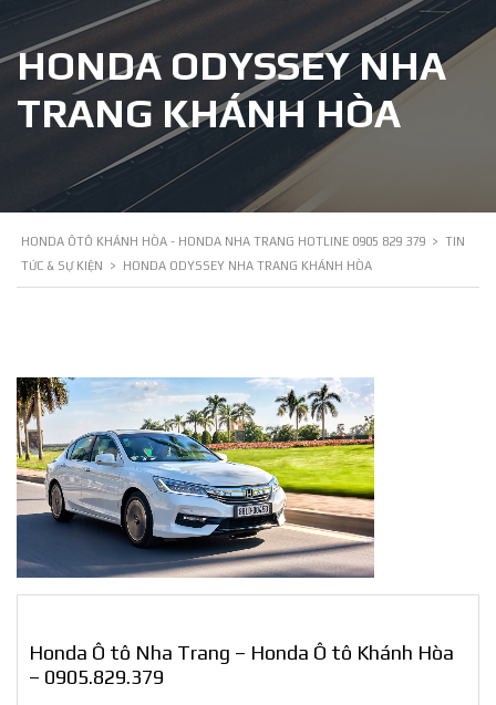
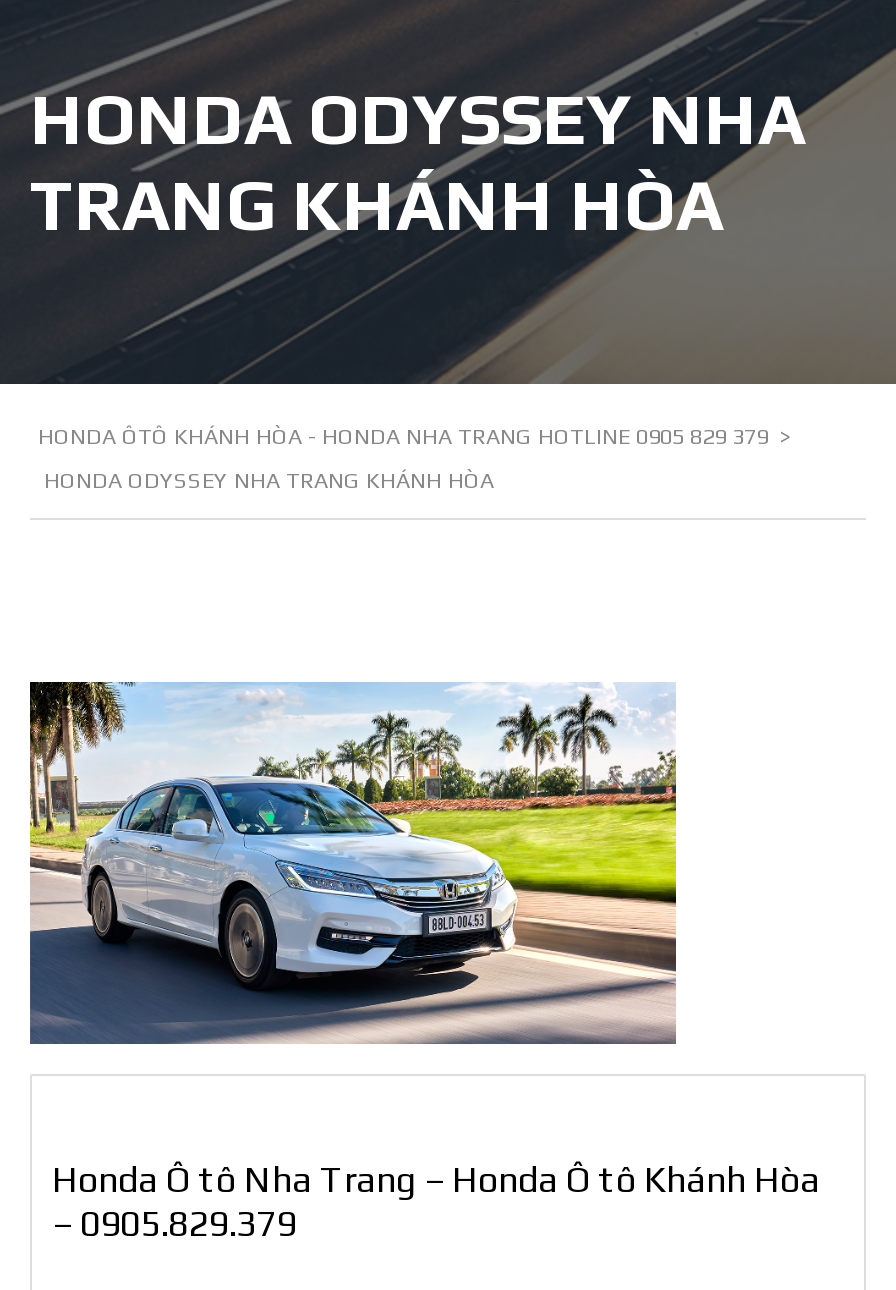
[21,235,465,248] HONDA ÔTÔ KHÁNH HÒA - HONDA NHA TRANG HOTLINE 0905 829 379 > TIN -> [38,424,792,448] HONDA ÔTÔ KHÁNH HÒA - HONDA NHA TRANG HOTLINE 0905 829 379 >
[21,259,372,272] TỨC & SỰ KIỆN > HONDA ODYSSEY NHA TRANG KHÁNH HÒA -> [44,468,494,492] HONDA ODYSSEY NHA TRANG KHÁNH HÒA

